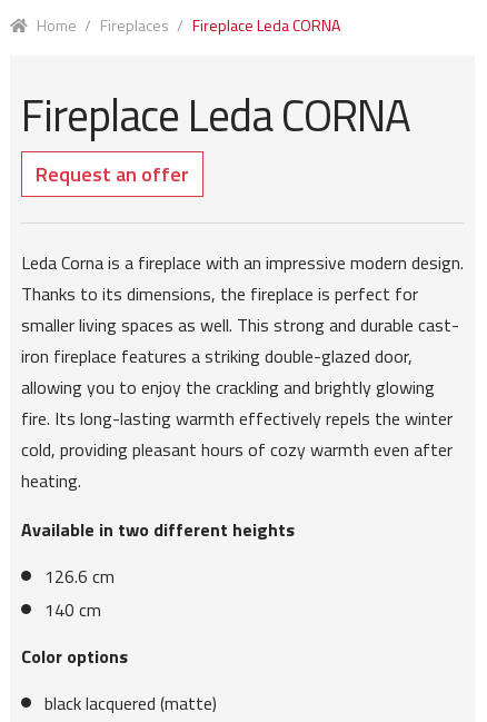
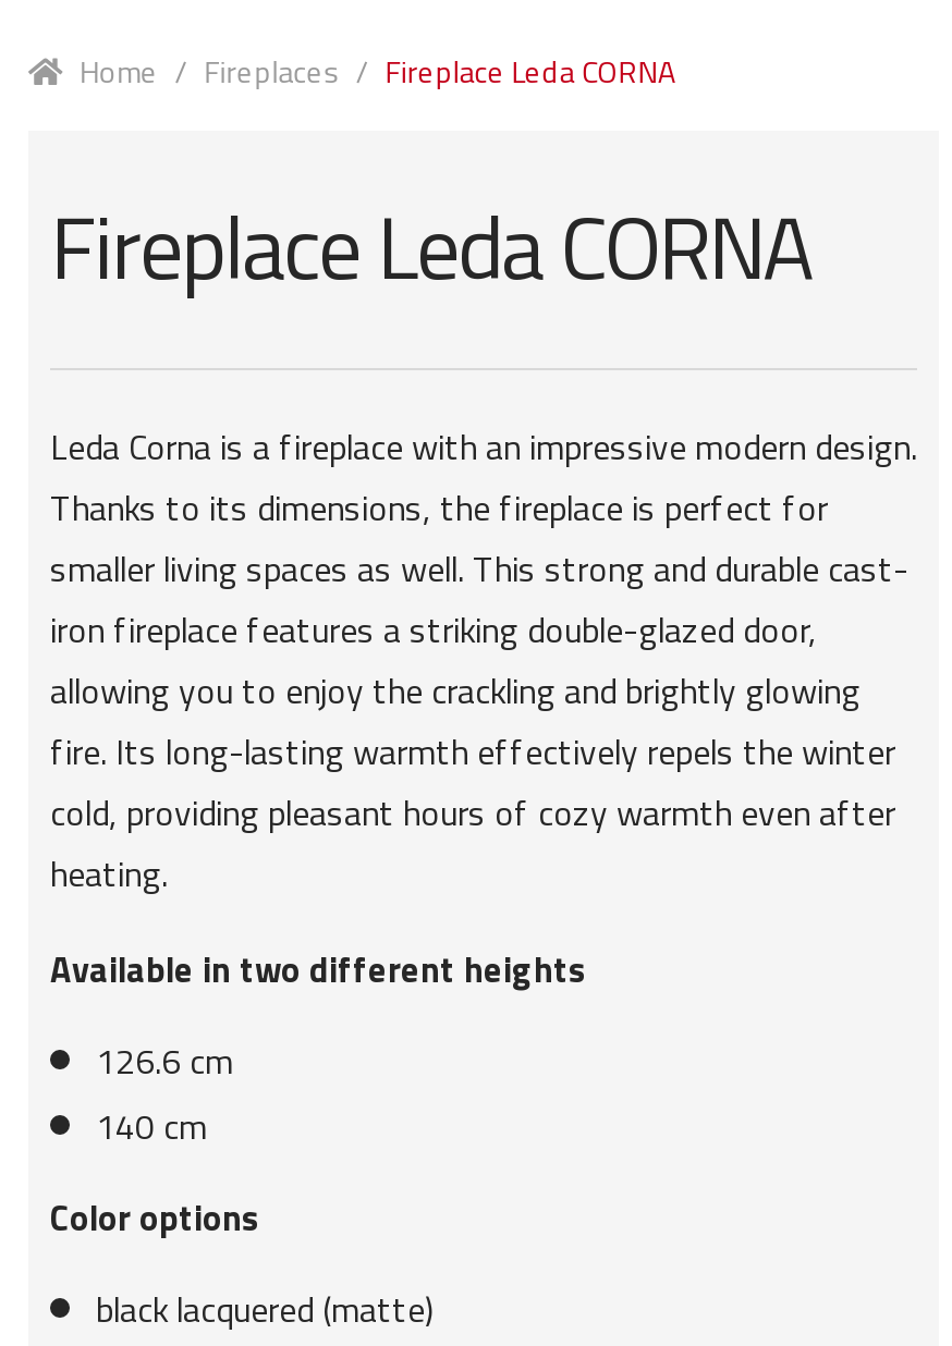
[36,159,189,189] Request an offer -> none

